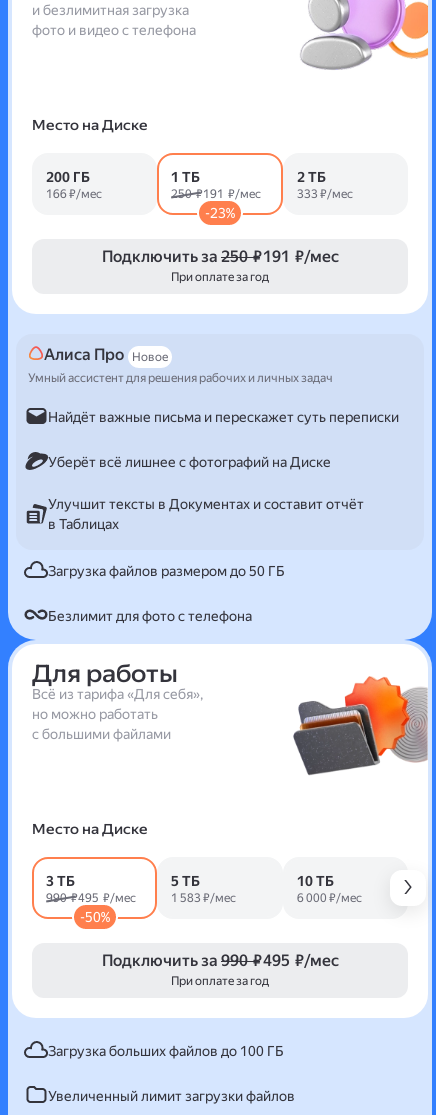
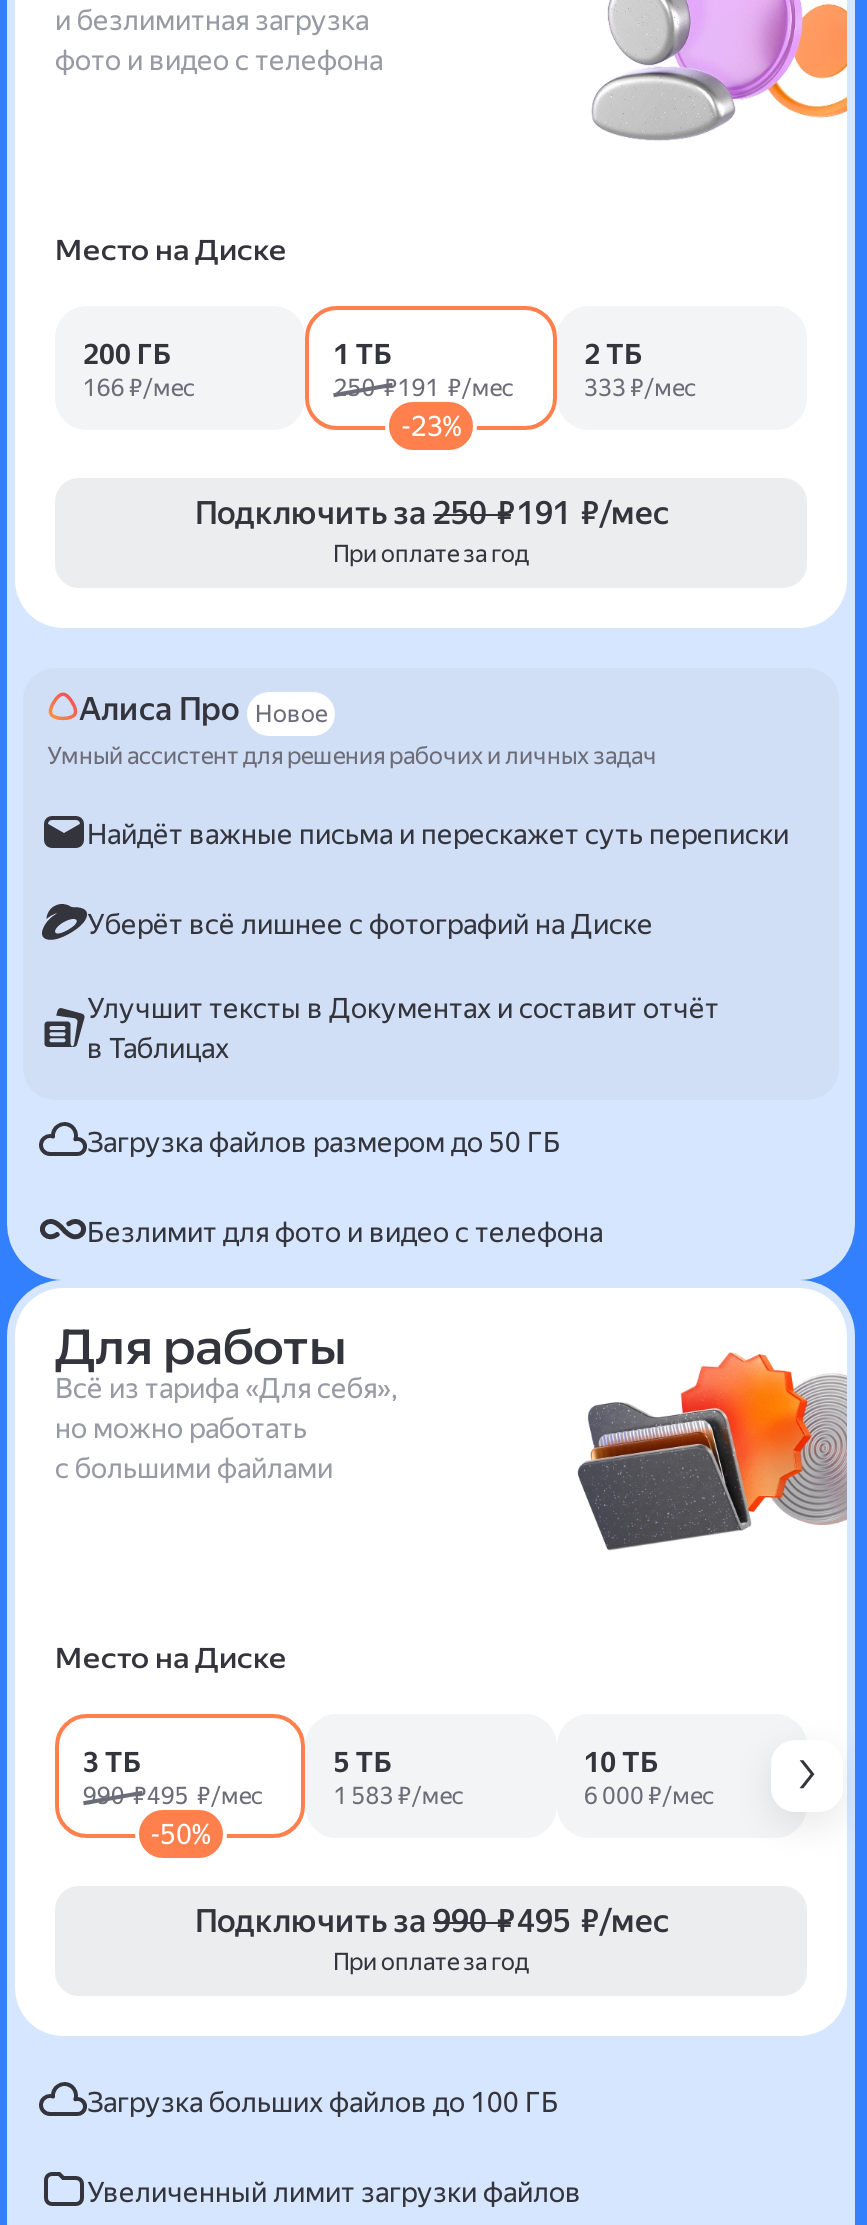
[48,607,252,623] Безлимит для фото с телефона -> [87,1215,603,1247] Безлимит для фото и видео с телефона

